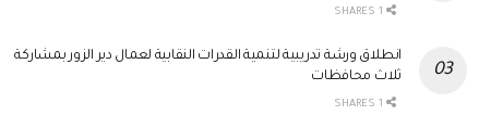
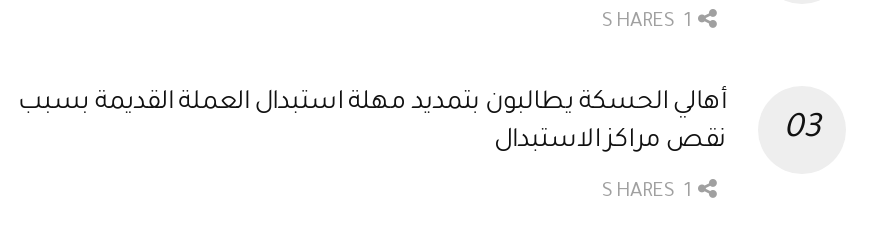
[15,49,402,85] انطلاق ورشة تدريبية لتنمية القدرات النقابية لعمال دير الزور بمشاركة | ثلاث محافظات -> [18,90,726,156] أهالي الحسكة يطالبون بتمديد مهلة استبدال العملة القديمة بسبب | نقص مراكز الاستبدال

